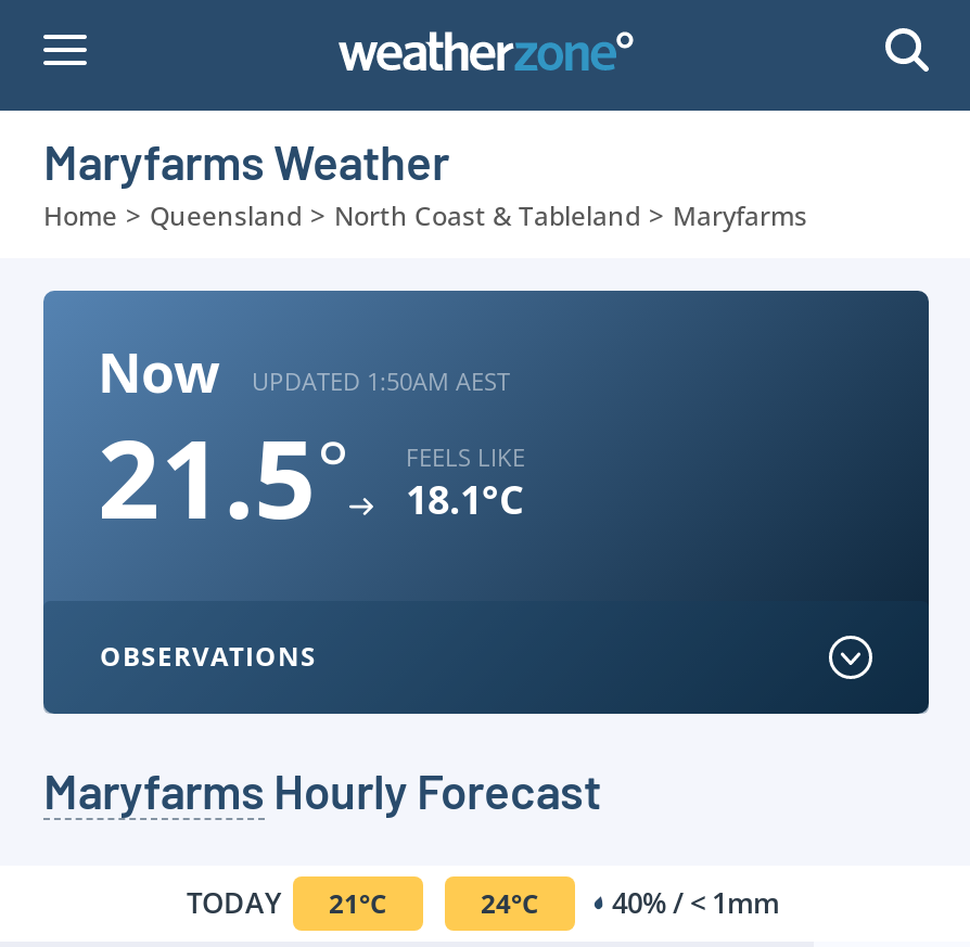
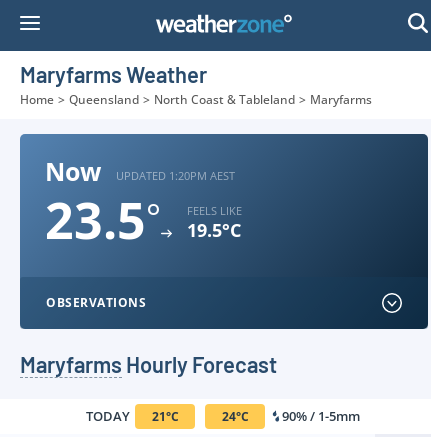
[252,363,510,396] UPDATED 1:50AM AEST -> [116,167,235,182] UPDATED 1:20PM AEST
[98,404,349,551] 21.5° -> [45,186,161,254] 23.5°
[406,473,523,525] 18.1°C -> [187,218,241,242] 19.5°C
[481,883,779,922] 24°C 40% / < 1mm -> [221,407,360,425] 24°C 90% / 1-5mm

